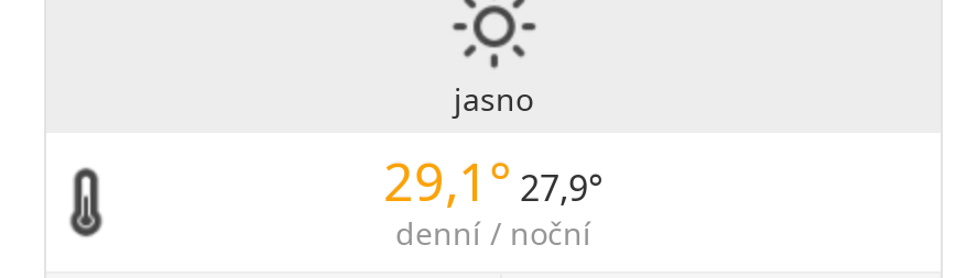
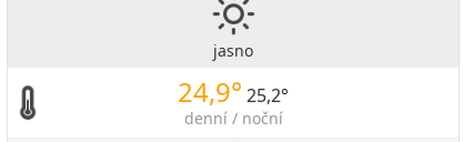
[383,145,604,217] 29,1° 27,9° -> [178,73,289,110] 24,9° 25,2°

